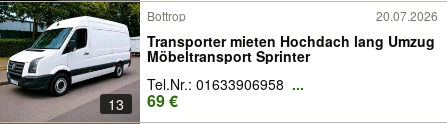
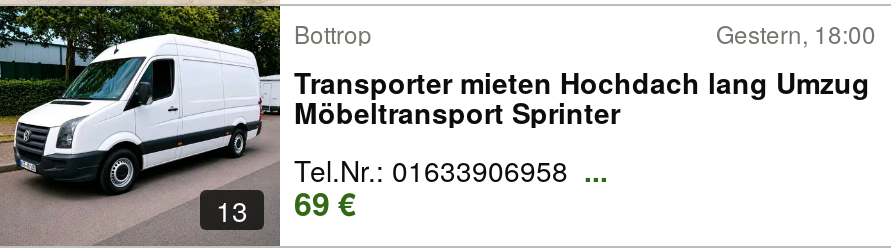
[376,7,438,24] 20.07.2026 -> [716,15,876,49] Gestern, 18:00

